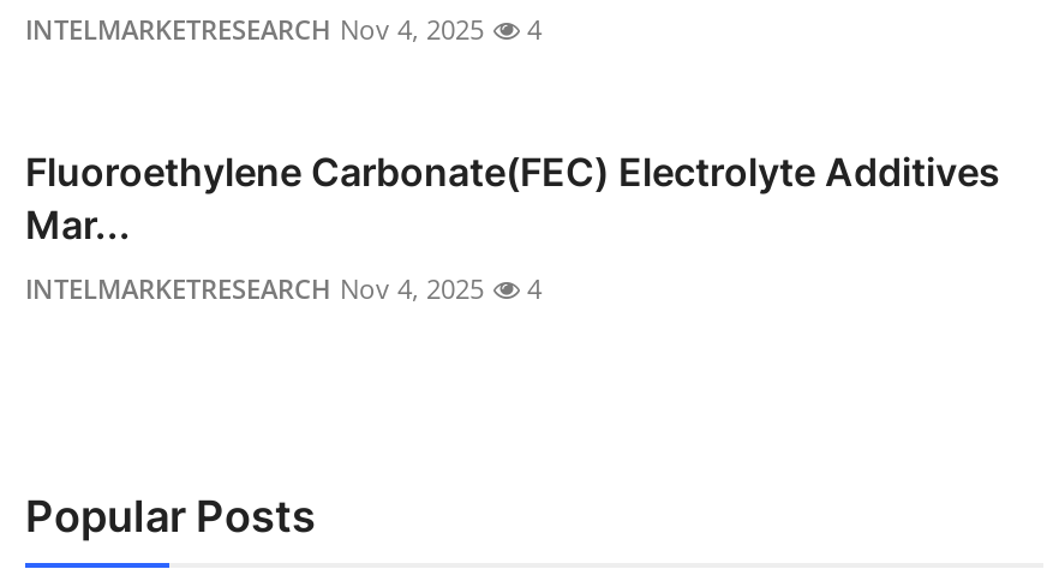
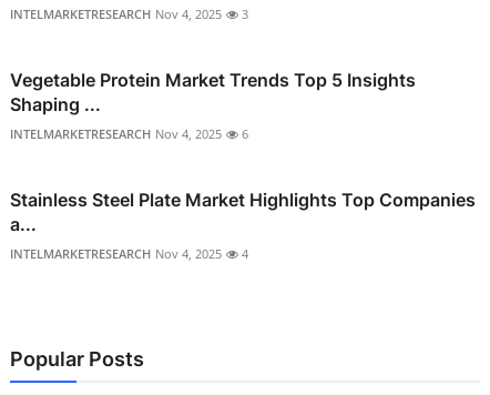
[25,12,1000,249] 4 | Fluoroethylene Carbonate(FEC) Electrolyte Additives | Mar... -> [10,6,476,236] 3 | Vegetable Protein Market Trends Top 5 Insights | Shaping ... | INTELMARKETRESEARCH Nov 4, 2025 | 6 | Stainless Steel Plate Market Highlights Top Companies | a...

